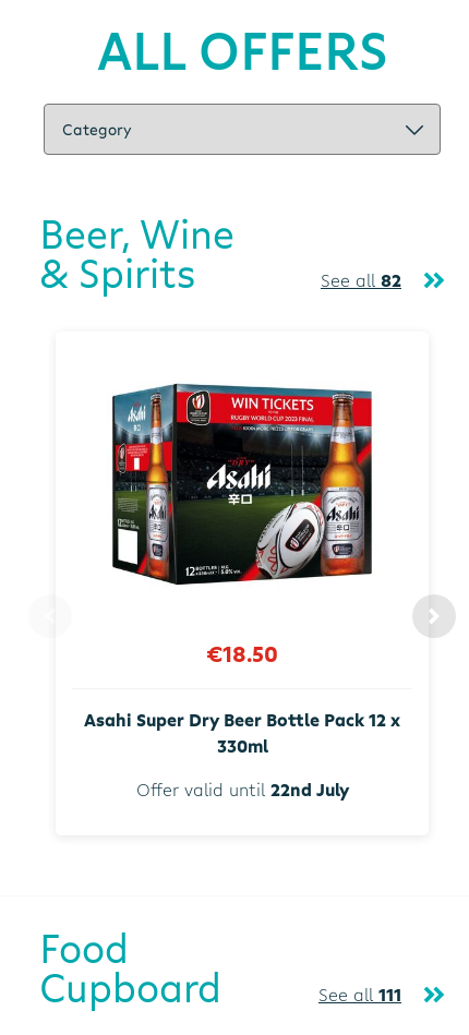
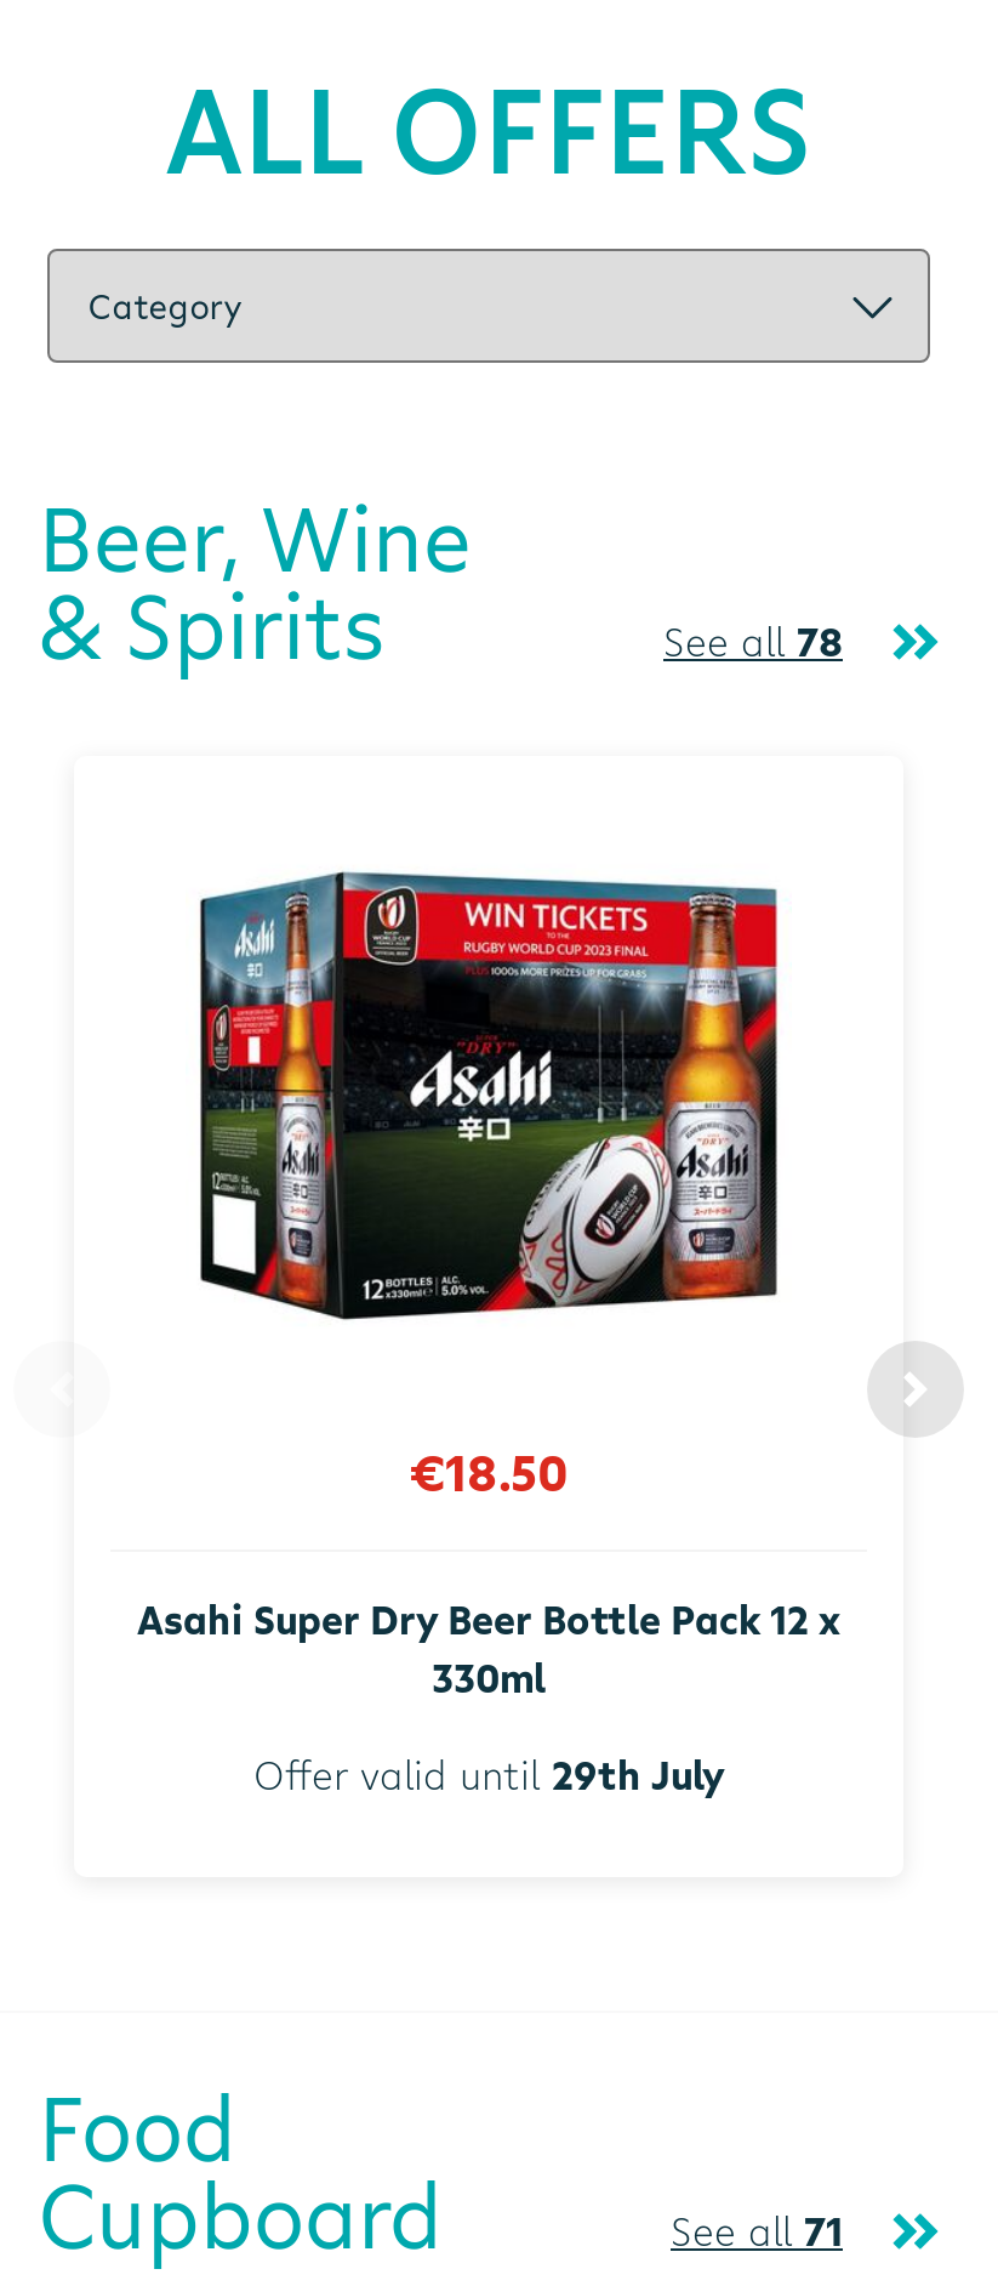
[321,268,401,292] See all 82 -> [663,615,843,669] See all 78
[136,777,348,801] Offer valid until 22nd July -> [253,1748,724,1801] Offer valid until 29th July
[318,982,401,1006] See all 111 -> [671,2204,843,2257] See all 71

